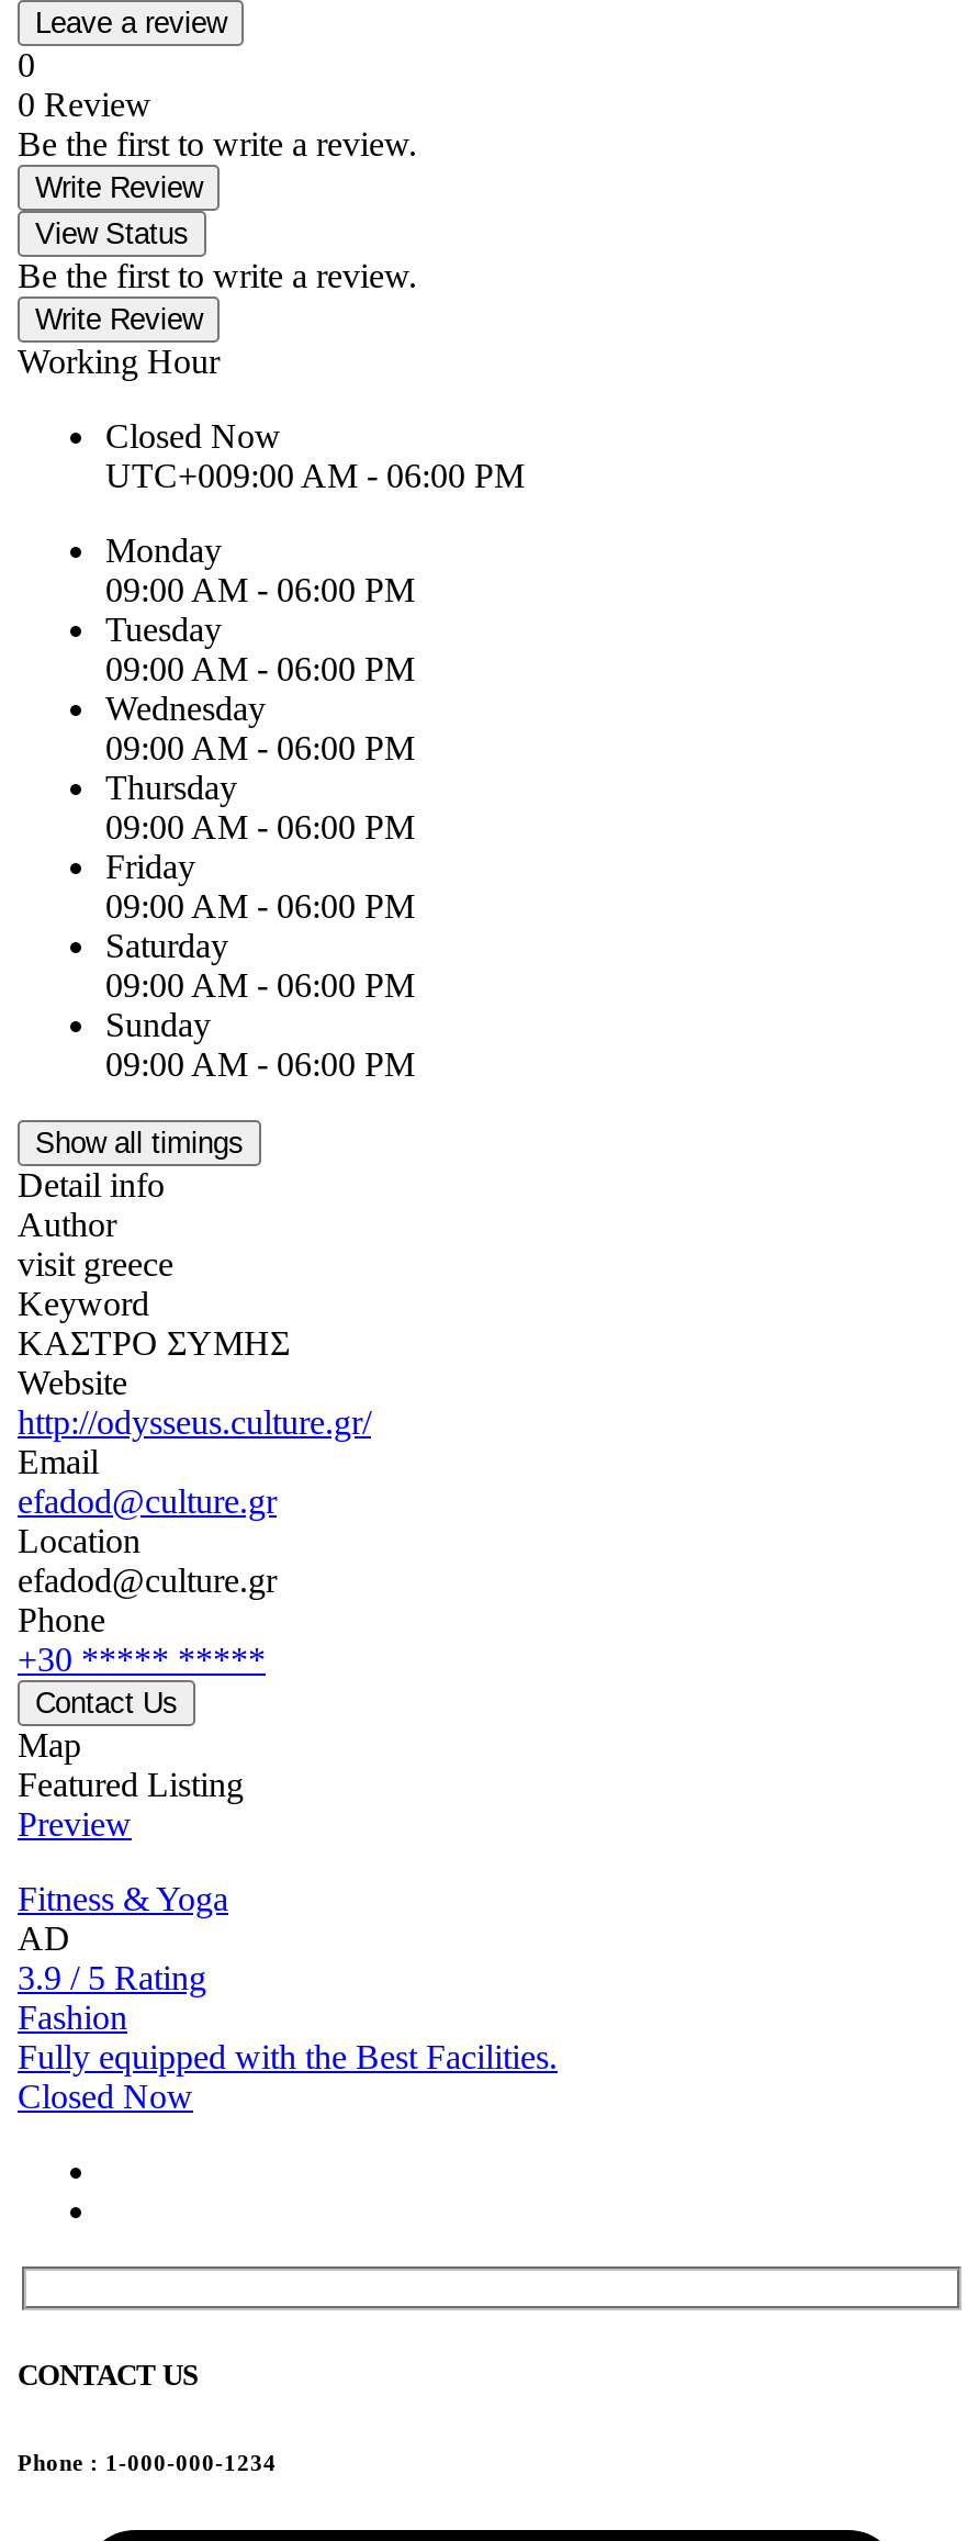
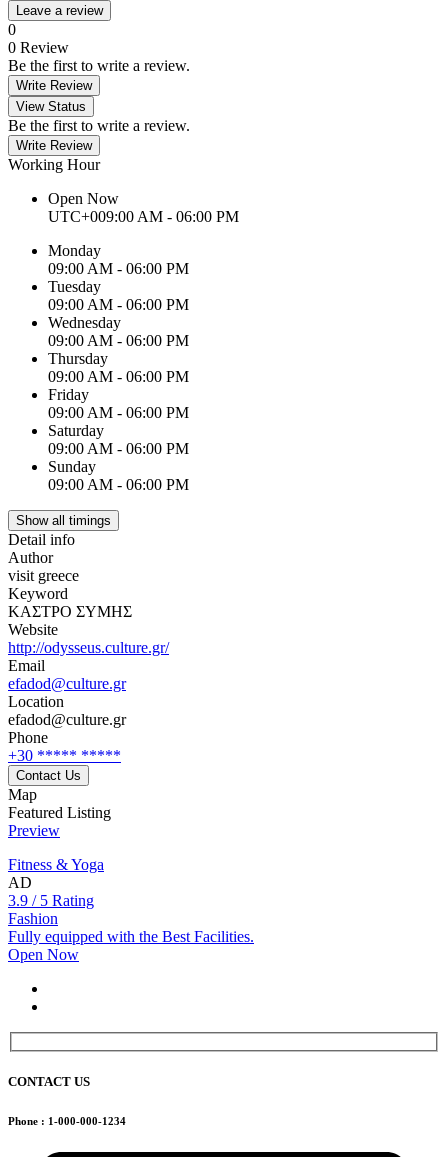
[105,417,281,455] Closed Now -> [48,190,119,207] Open Now
[18,2078,193,2115] Closed Now -> [8,946,79,963] Open Now

